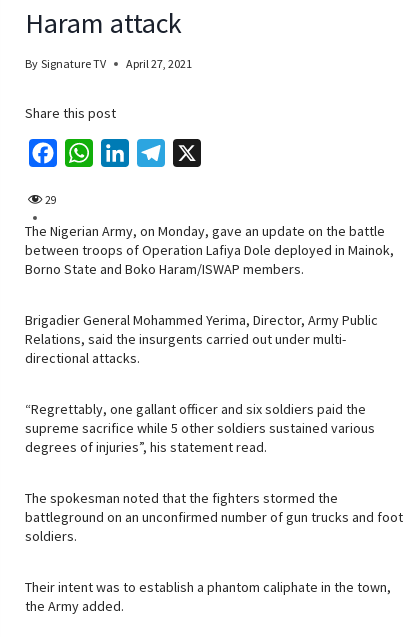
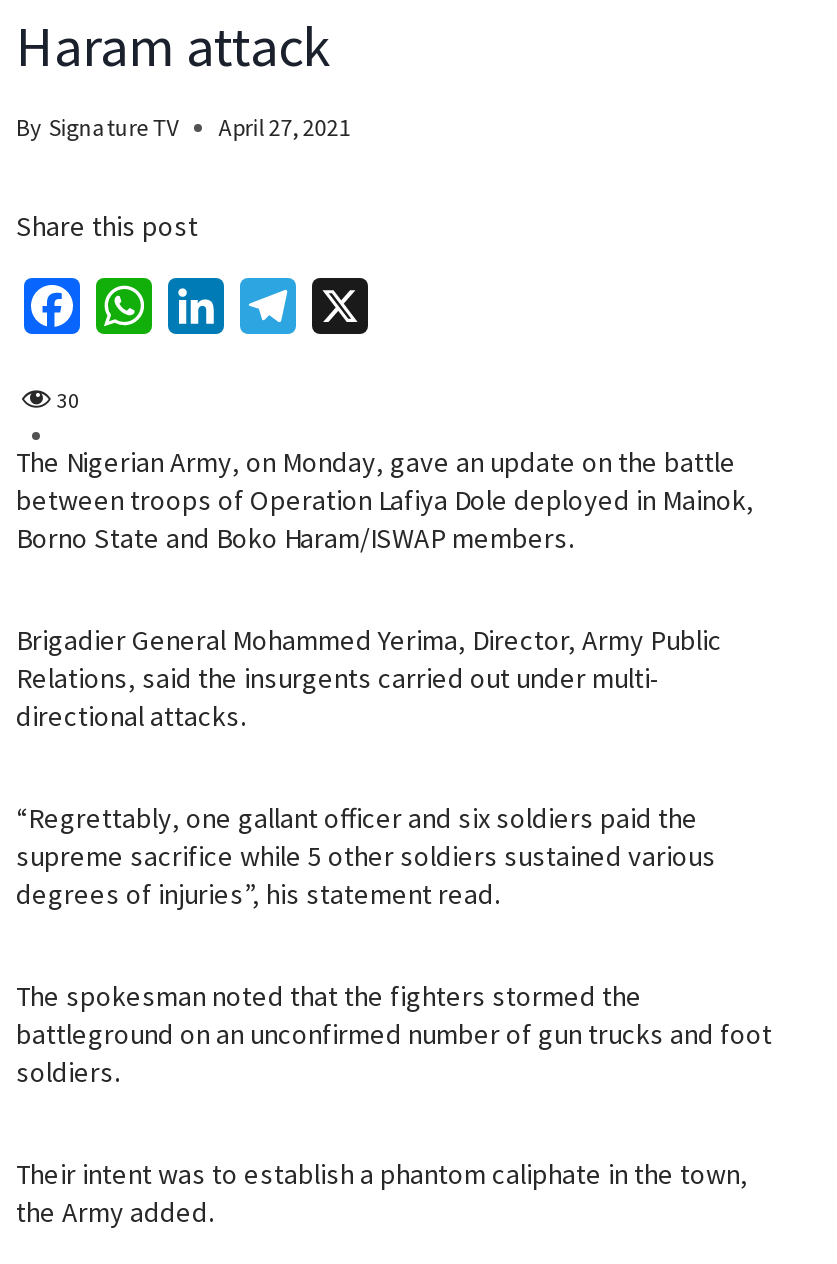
[45,193,57,207] 29 -> [56,386,80,414] 30

